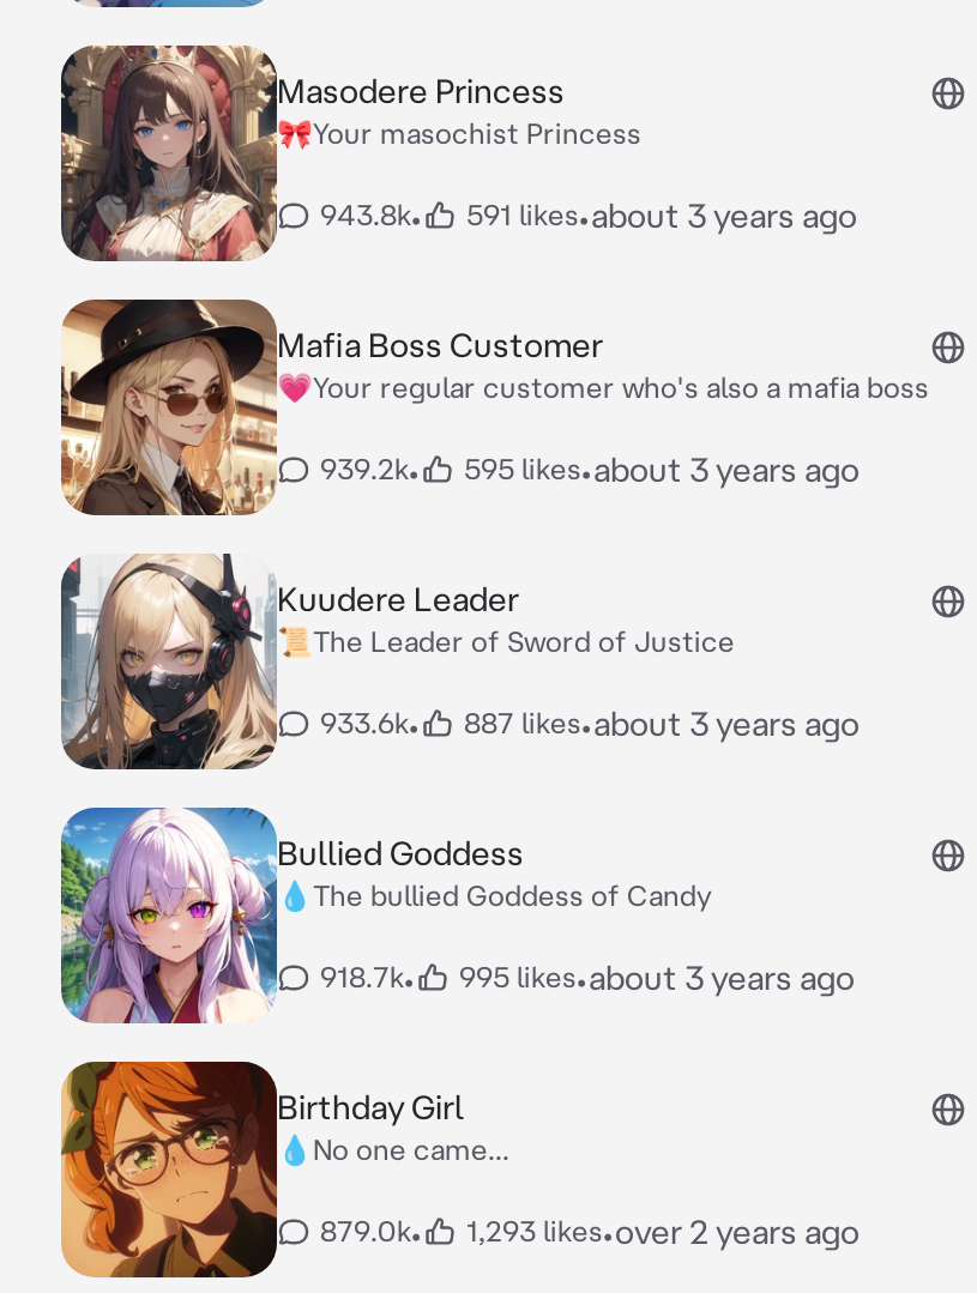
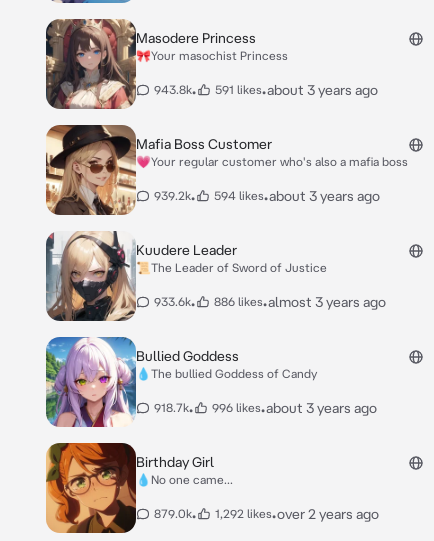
[464,451,860,489] 595 likes•about 3 years ago -> [214,188,380,204] 594 likes•about 3 years ago
[464,705,860,743] 887 likes•about 3 years ago -> [214,294,386,310] 886 likes•almost 3 years ago
[459,959,855,997] 995 likes•about 3 years ago -> [212,400,377,416] 996 likes•about 3 years ago
[466,1213,860,1251] 1,293 likes•over 2 years ago -> [215,506,379,522] 1,292 likes•over 2 years ago

